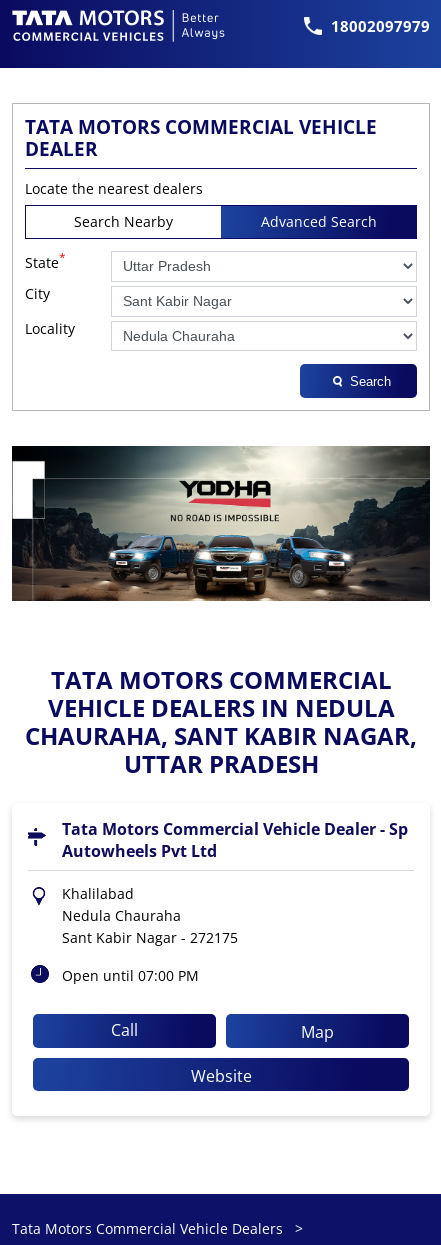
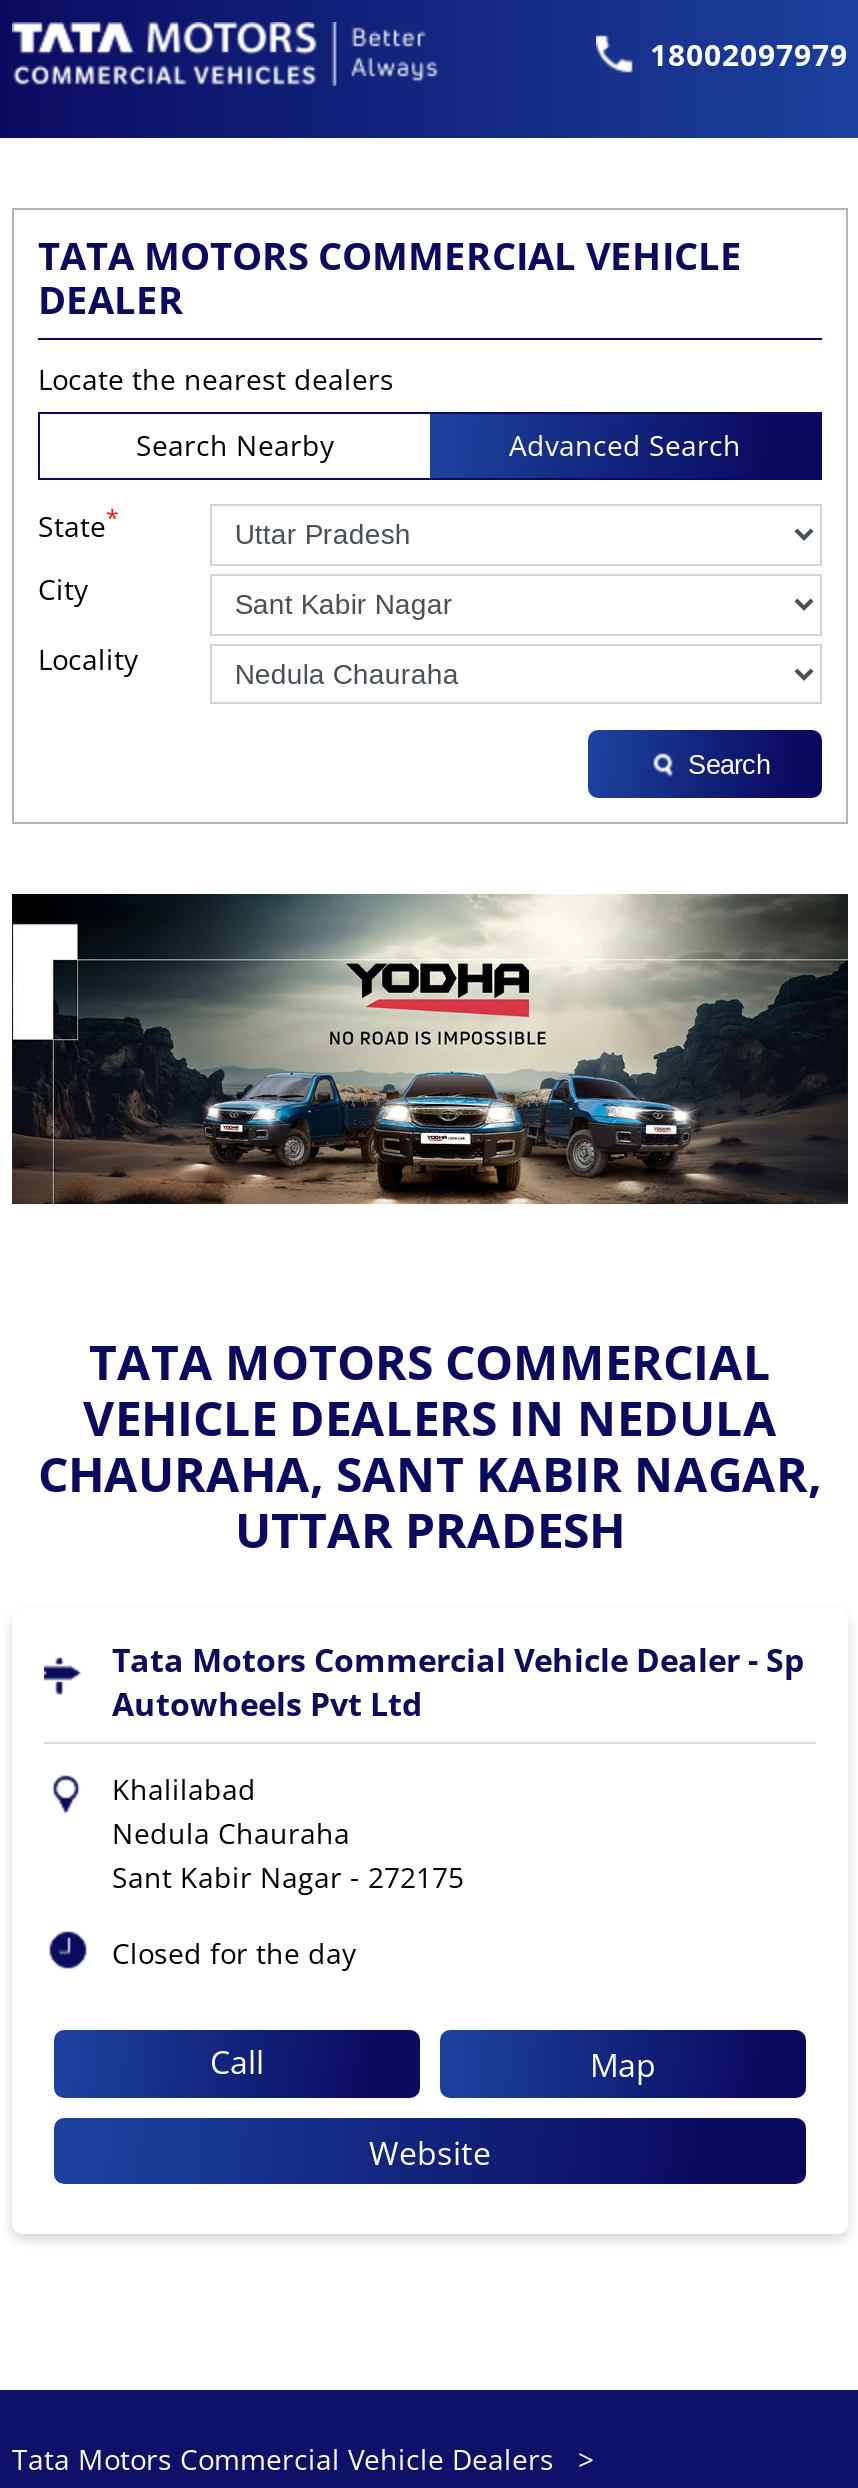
[62,966,199,985] Open until 07:00 PM -> [112,1934,356,1972] Closed for the day

